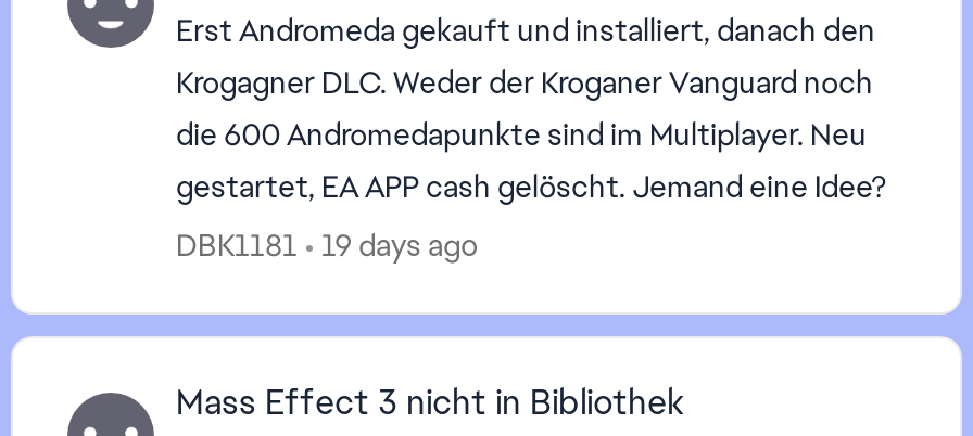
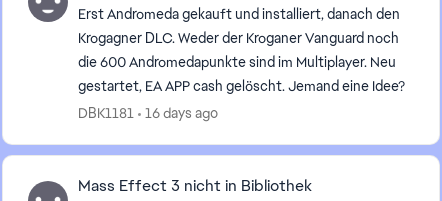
[176,226,478,265] DBK1181 19 days ago -> [78,104,218,122] DBK1181 16 days ago

